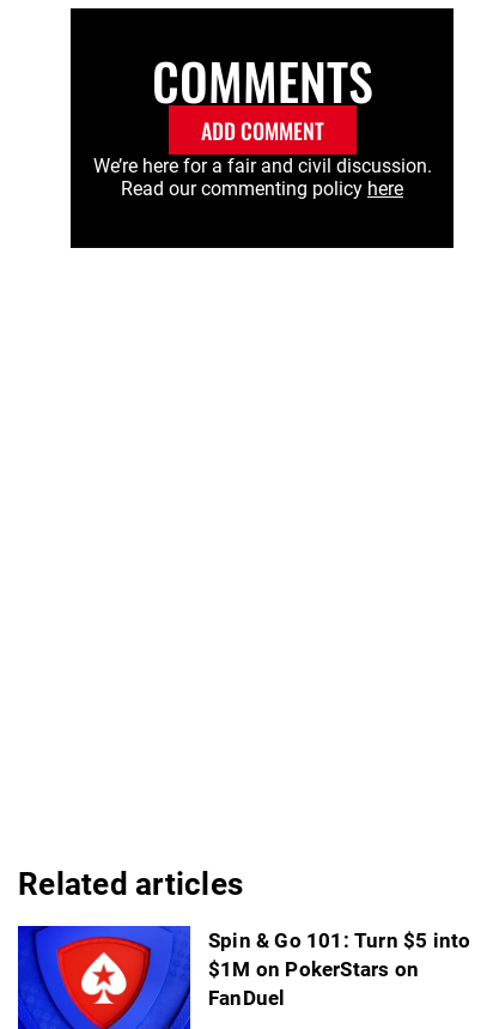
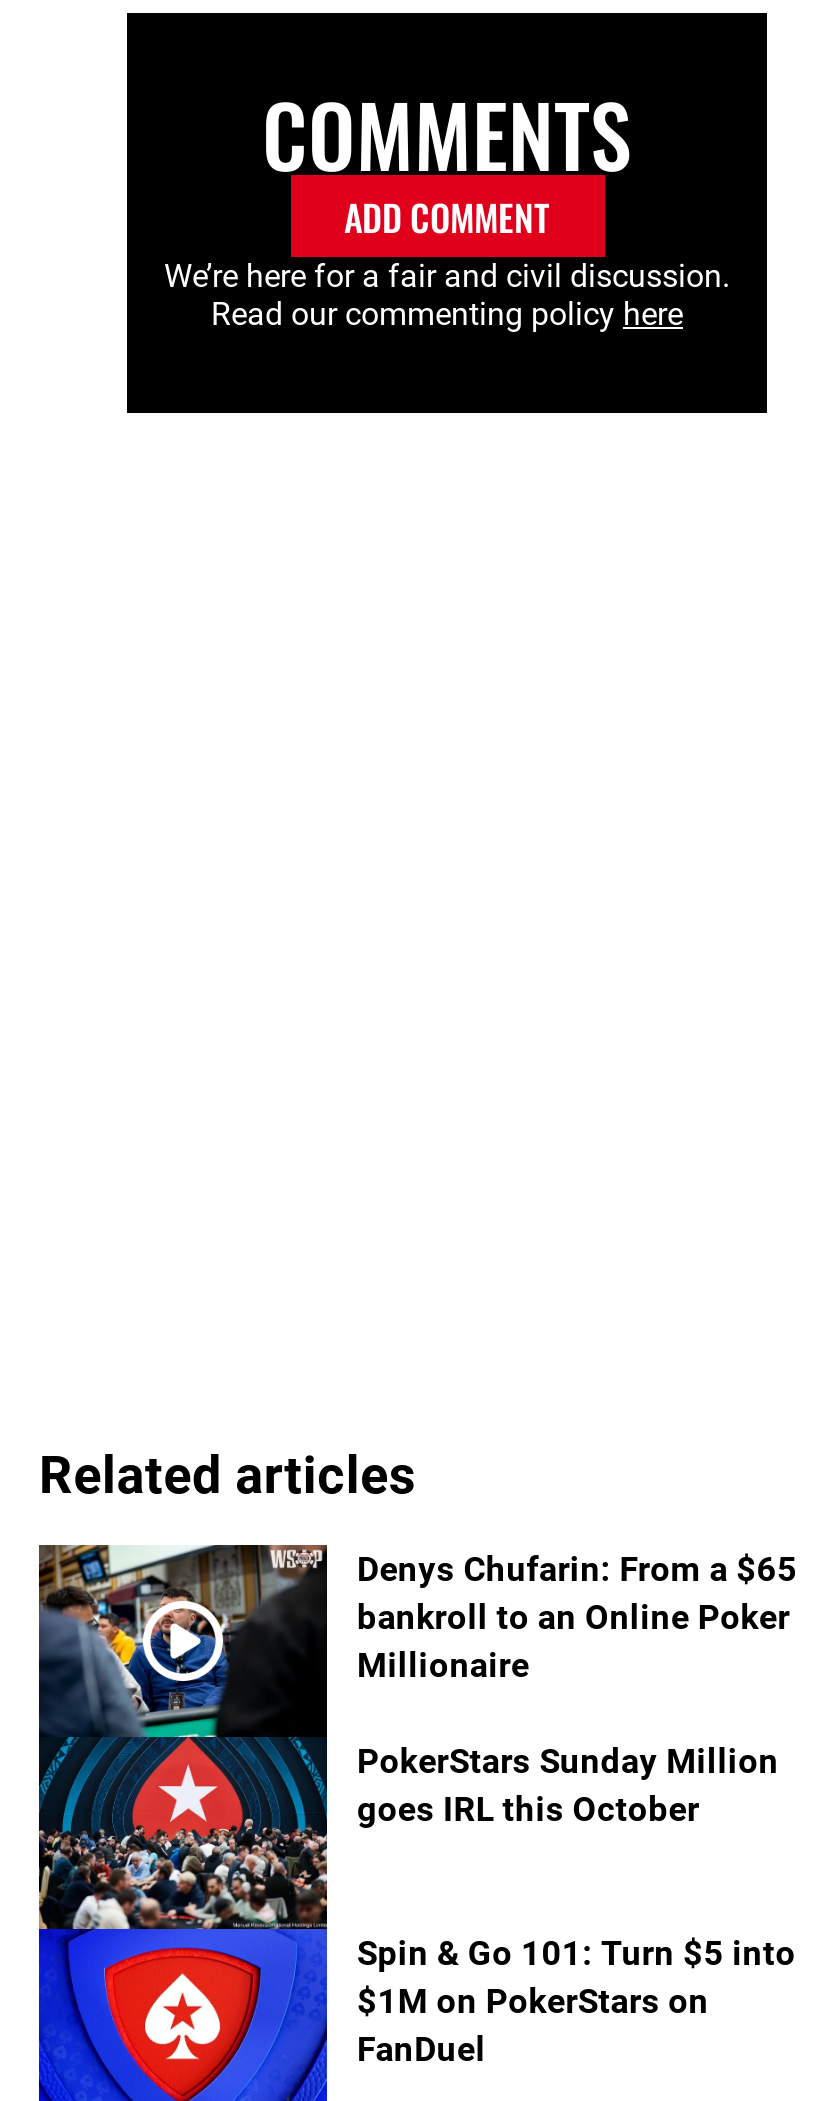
none -> [37,1543,797,1931] [image] | Denys Chufarin: From a $65 | bankroll to an Online Poker | Millionaire | PokerStars Sunday Million | goes IRL this October

